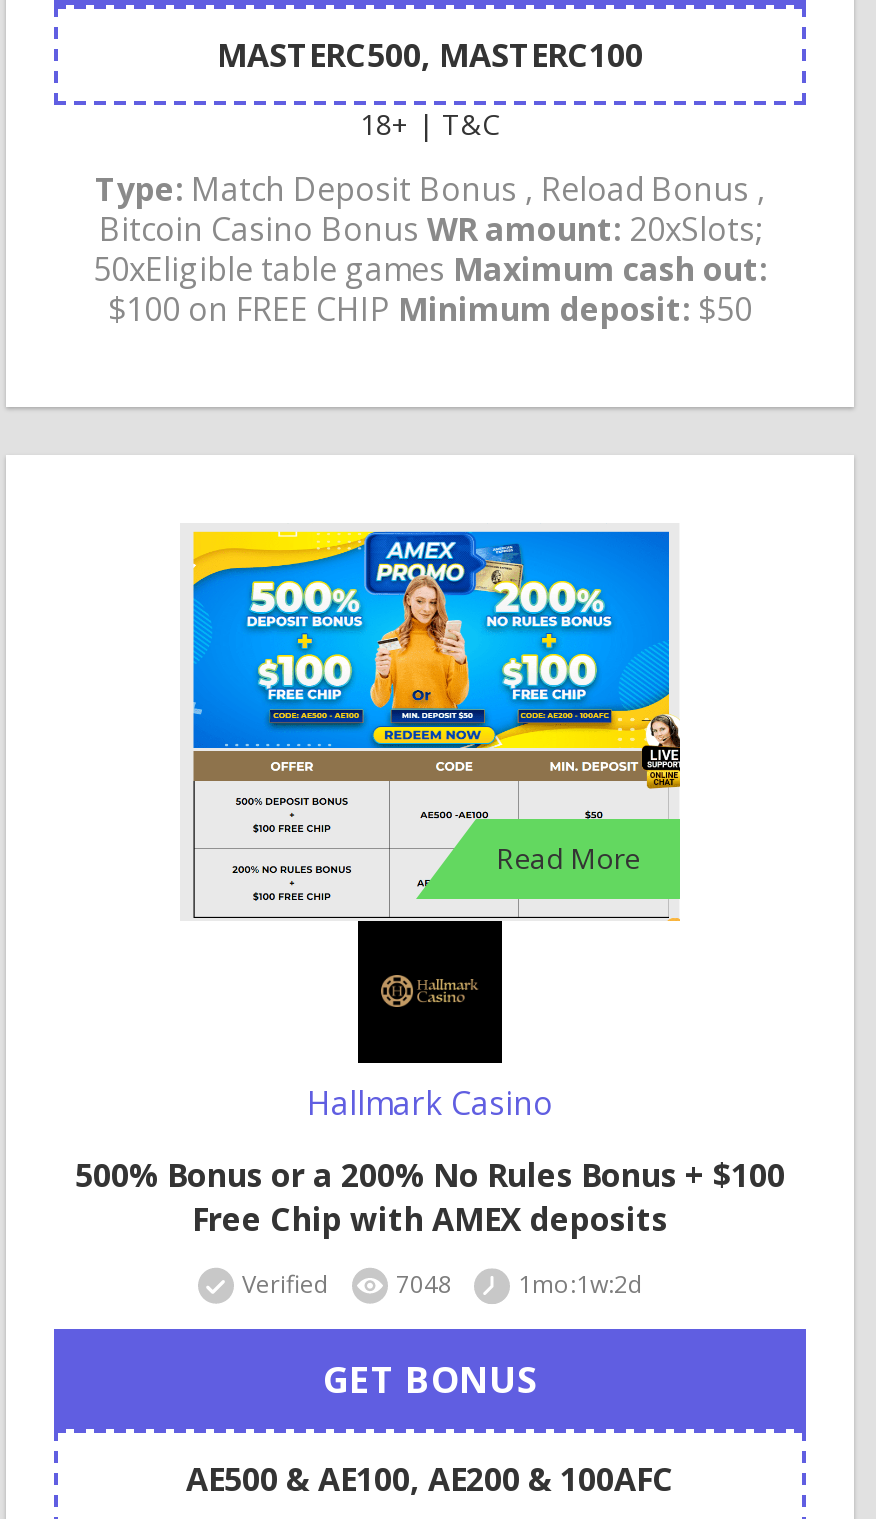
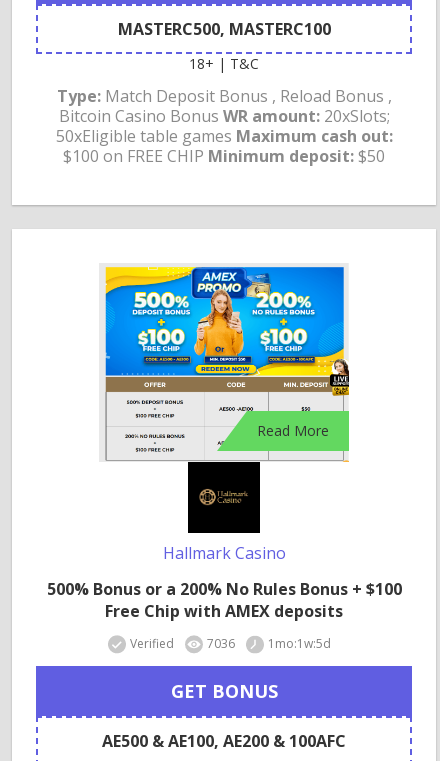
[396,1267,644,1301] 7048 | 1mo:1w:2d -> [207,635,331,652] 7036 | 1mo:1w:5d

